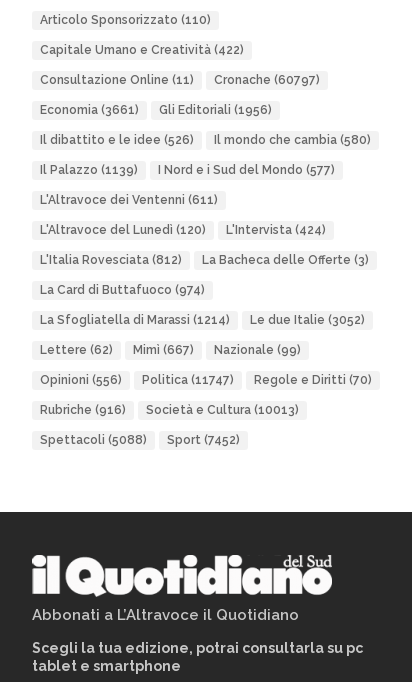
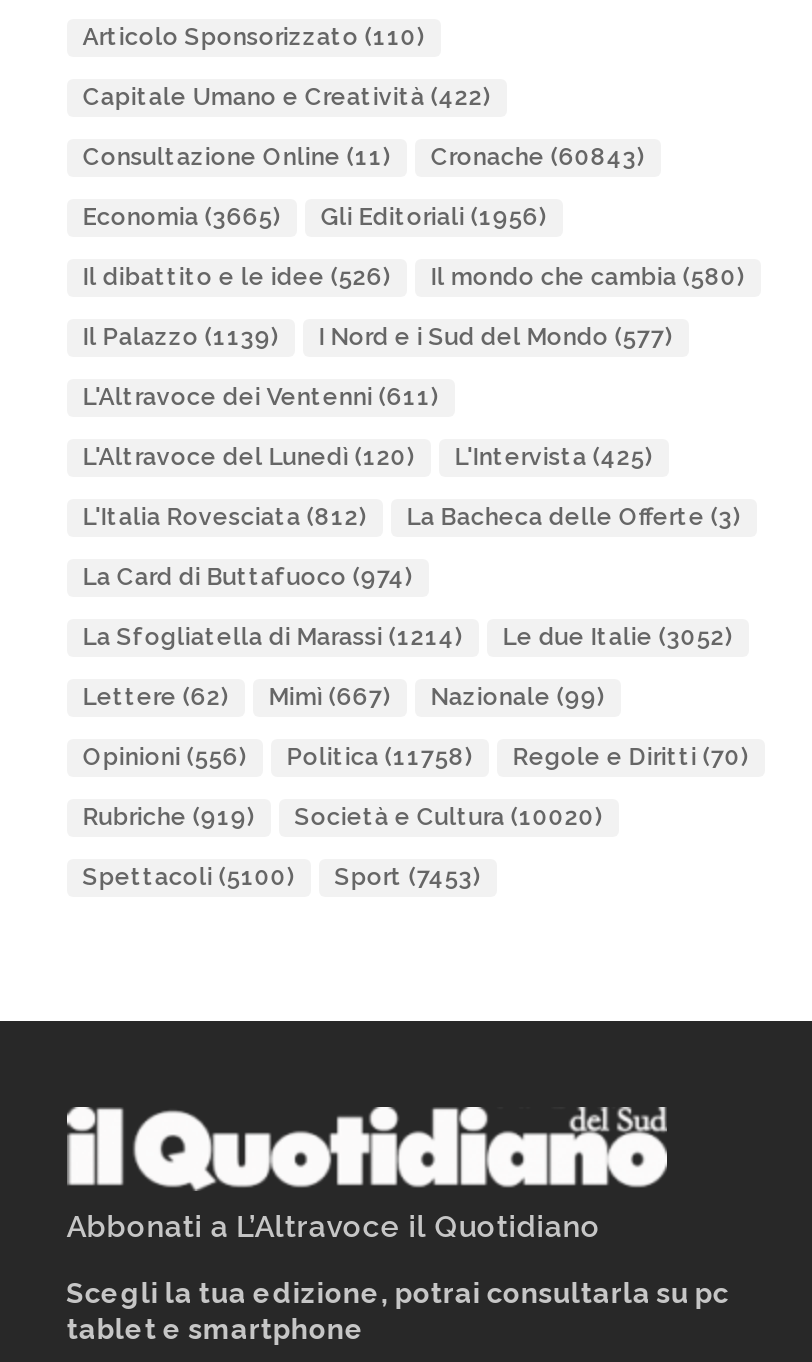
[40,73,320,87] Consultazione Online (11) Cronache (60797) -> [83,142,645,170] Consultazione Online (11) Cronache (60843)
[40,103,272,117] Economia (3661) Gli Editoriali (1956) -> [83,202,547,230] Economia (3665) Gli Editoriali (1956)
[40,223,326,237] L'Altravoce del Lunedì (120) L'Intervista (424) -> [83,442,653,470] L'Altravoce del Lunedì (120) L'Intervista (425)
[40,373,372,387] Opinioni (556) Politica (11747) Regole e Diritti (70) -> [83,742,749,770] Opinioni (556) Politica (11758) Regole e Diritti (70)
[40,403,126,417] Rubriche (916) -> [83,802,255,830] Rubriche (919)
[146,403,299,417] Società e Cultura (10013) -> [295,802,603,830] Società e Cultura (10020)
[40,433,147,447] Spettacoli (5088) -> [83,862,295,890] Spettacoli (5100)
[167,433,240,447] Sport (7452) -> [335,862,481,890] Sport (7453)

